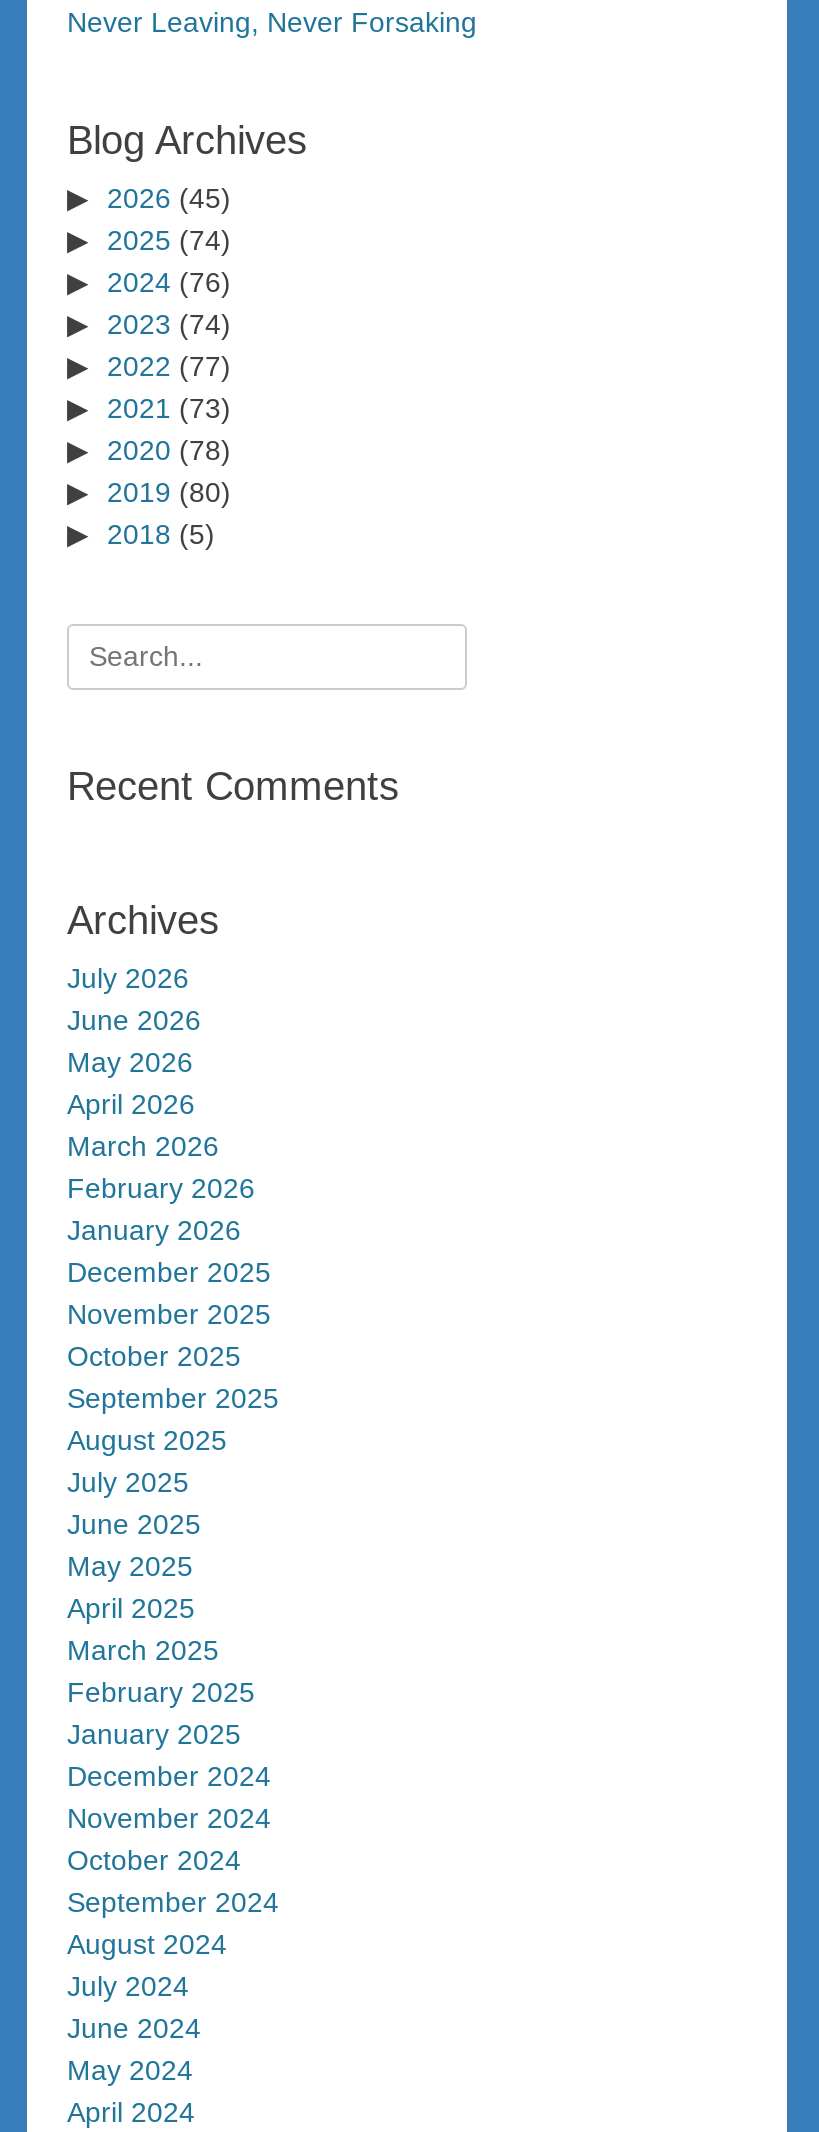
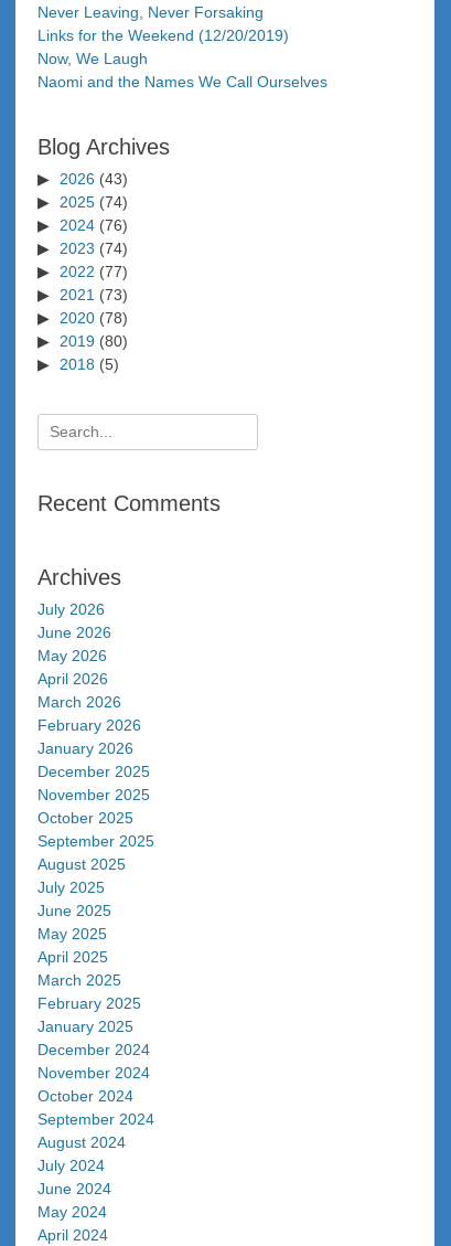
none -> [37,26,327,90] Links for the Weekend (12/20/2019) | Now, We Laugh | Naomi and the Names We Call Ourselves
[107,182,231,214] 2026 (45) -> [60,170,128,188] 2026 (43)

